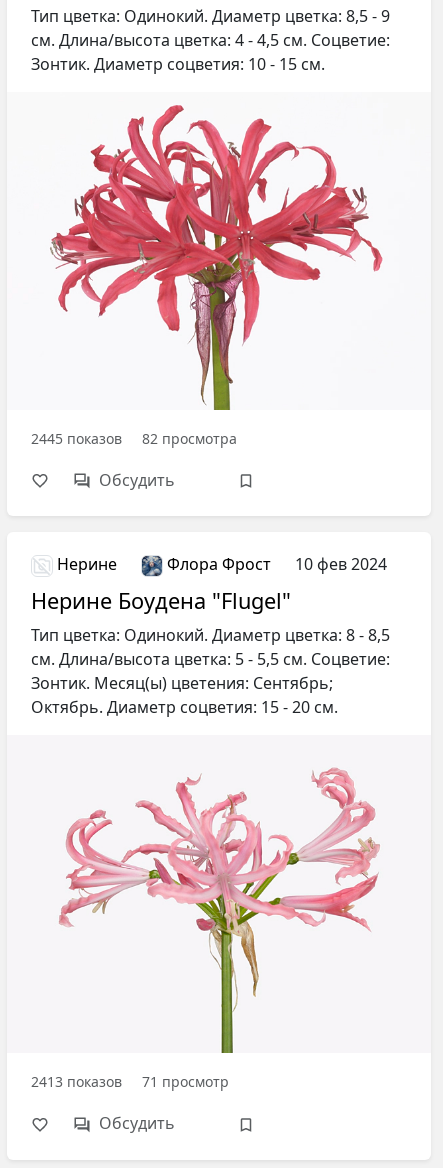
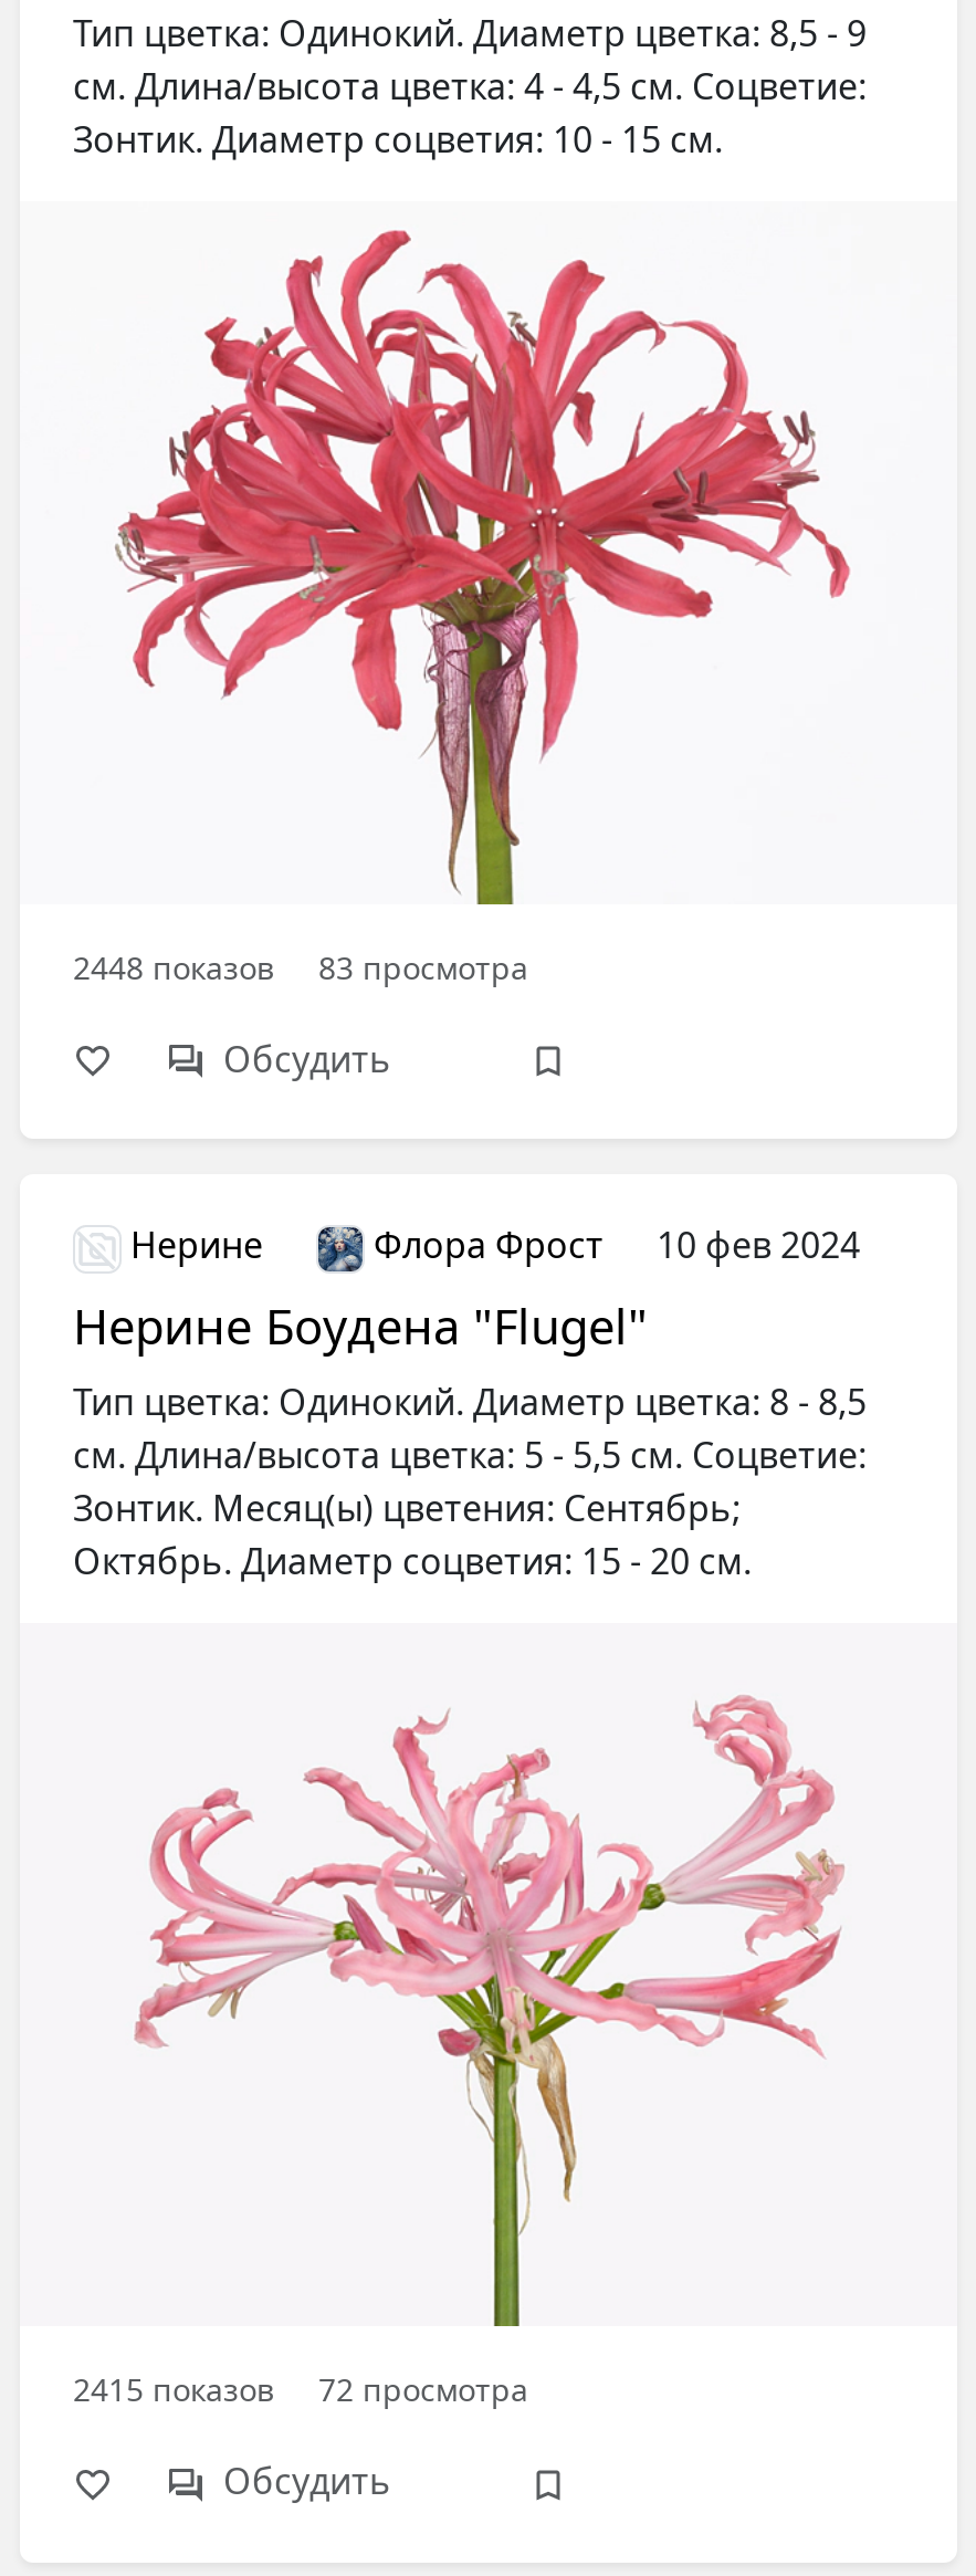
[31,429,122,448] 2445 показов -> [73,947,274,989] 2448 показов
[142,429,237,448] 82 просмотра -> [318,947,528,989] 83 просмотра
[31,1072,229,1091] 2413 показов | 71 просмотр -> [73,2369,528,2411] 2415 показов | 72 просмотра

